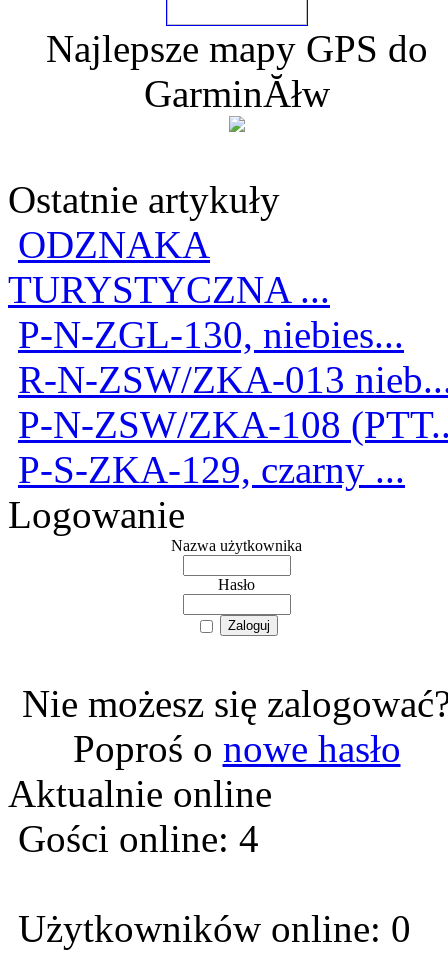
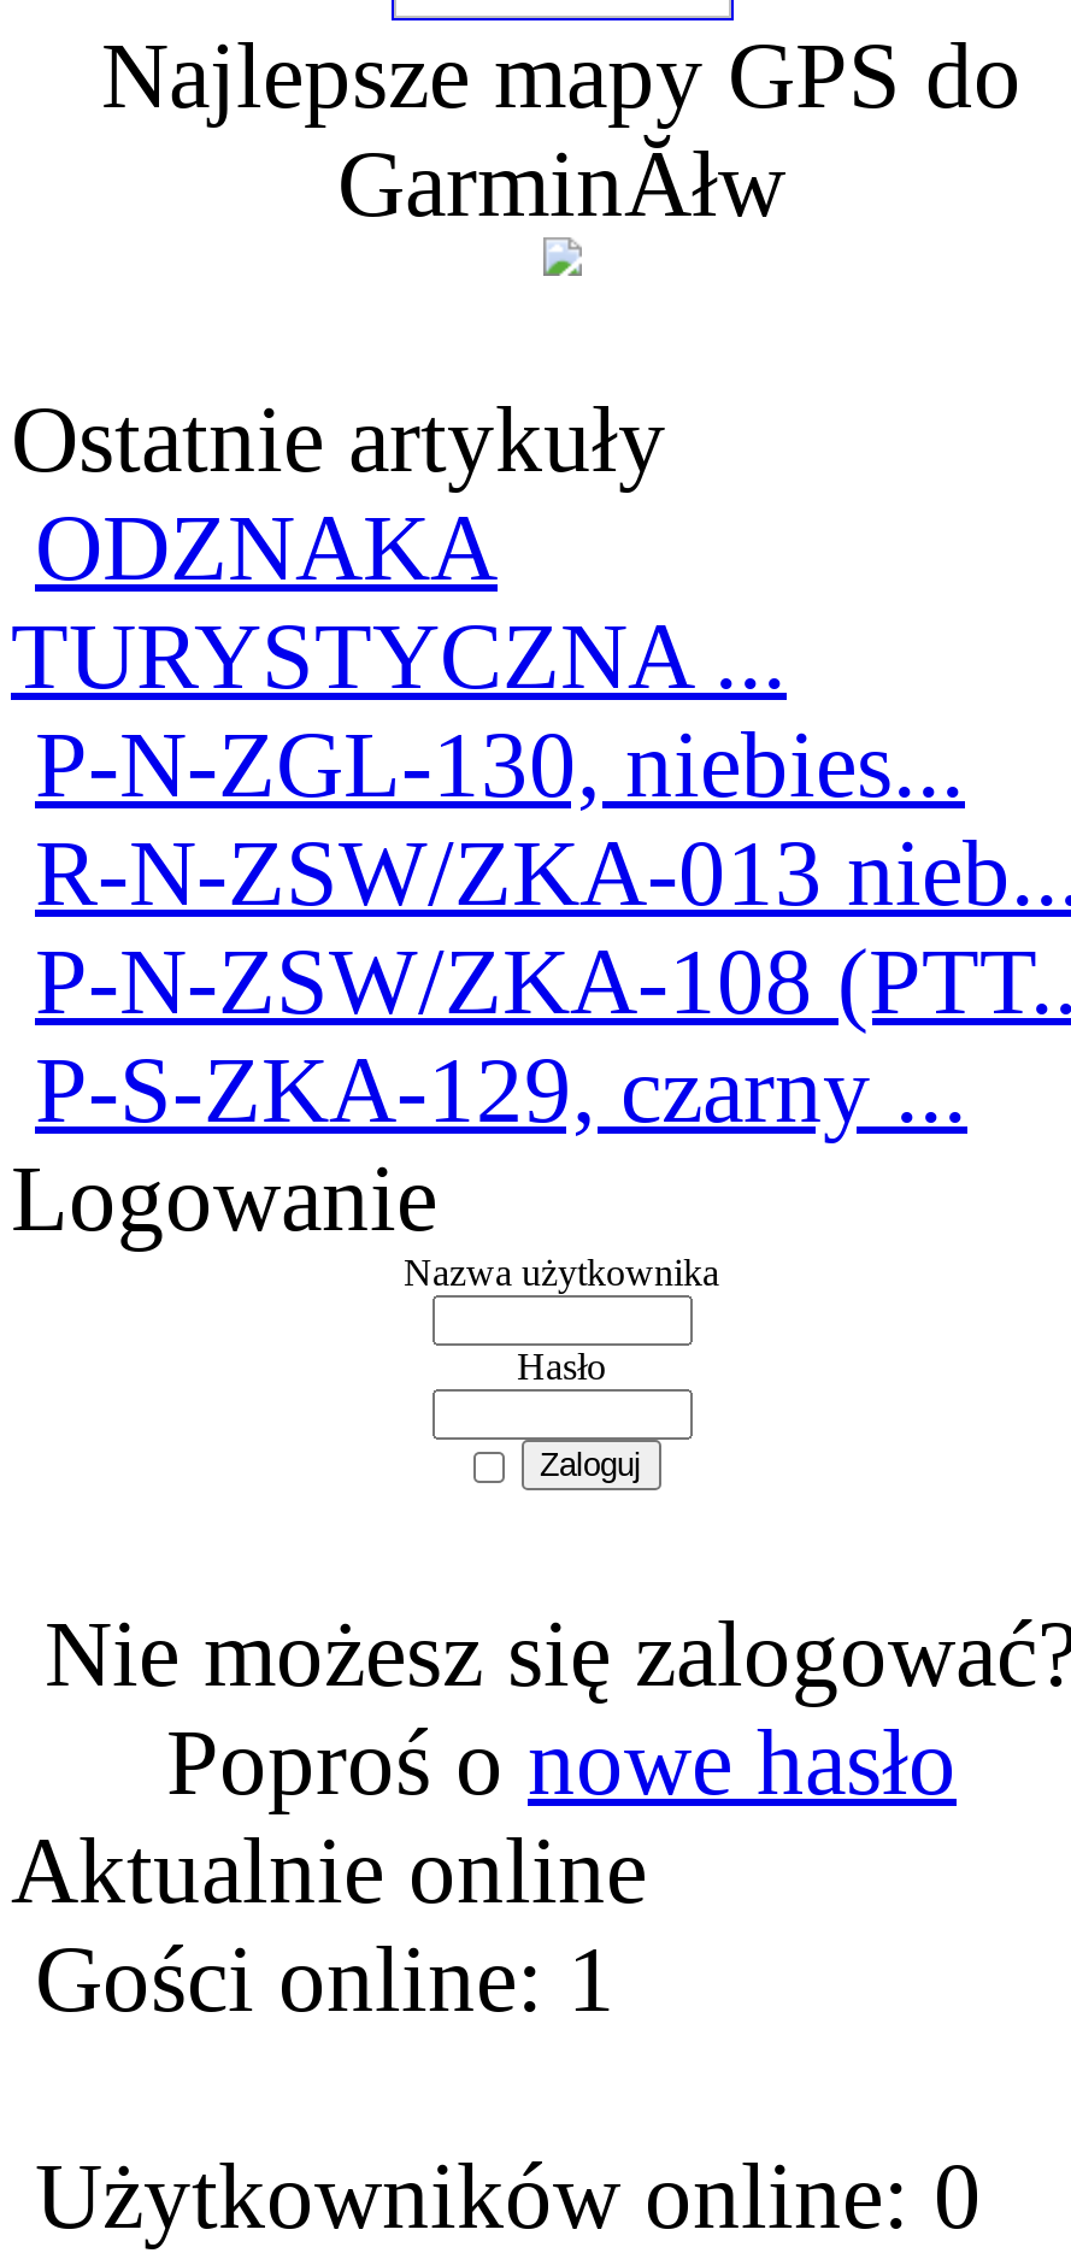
[8,817,259,860] Gości online: 4 -> [11,1926,616,2030] Gości online: 1

